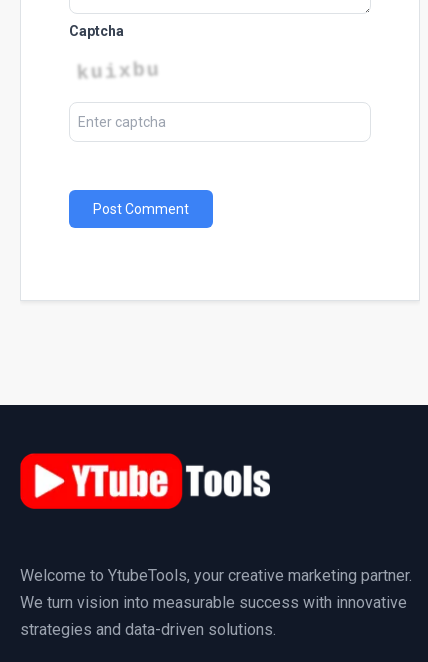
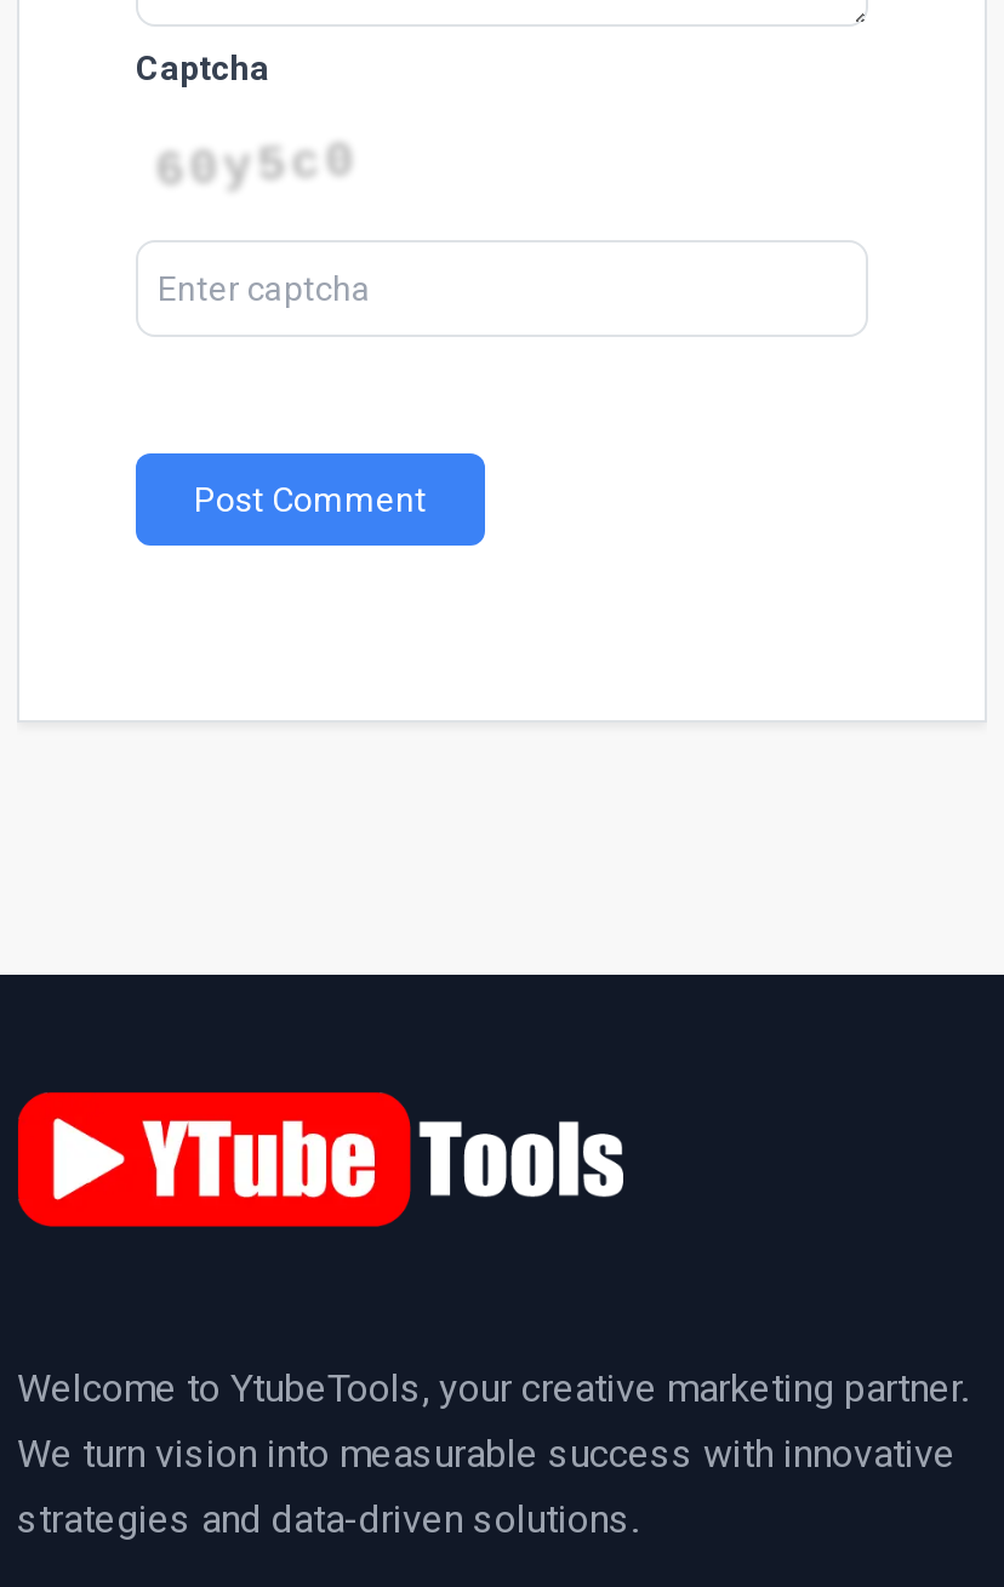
[76,58,161,85] kuixbu -> [154,133,360,199] 60y5c0

